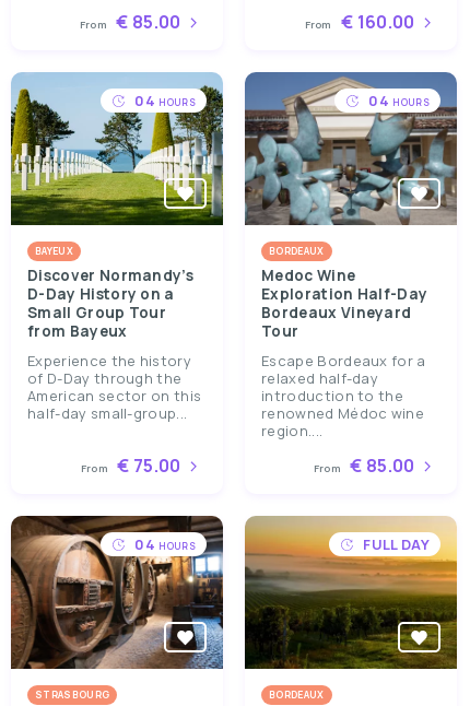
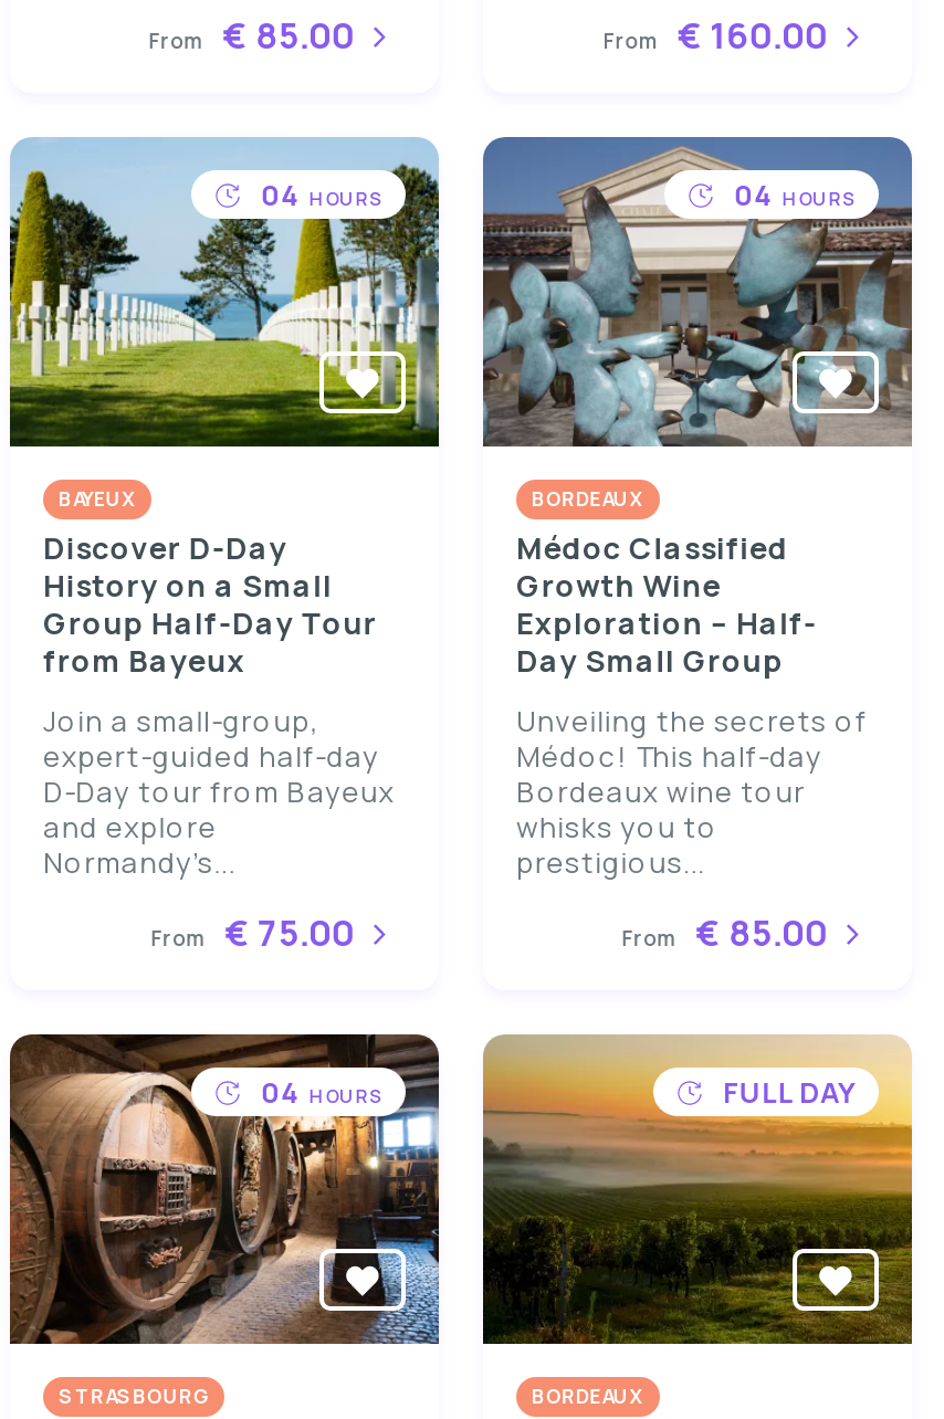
[27,266,194,322] Discover Normandy’s | D-Day History on a | Small Group Tour -> [43,528,377,643] Discover D-Day | History on a Small | Group Half-Day Tour
[261,266,428,341] Medoc Wine | Exploration Half-Day | Bordeaux Vineyard | Tour -> [516,528,817,681] Médoc Classified | Growth Wine | Exploration – Half- | Day Small Group
[27,351,202,423] Experience the history | of D-Day through the | American sector on this | half-day small-group... -> [43,701,395,882] Join a small-group, | expert-guided half-day | D-Day tour from Bayeux | and explore | Normandy’s...
[261,351,426,440] Escape Bordeaux for a | relaxed half-day | introduction to the | renowned Médoc wine | region.... -> [516,701,867,882] Unveiling the secrets of | Médoc! This half-day | Bordeaux wine tour | whisks you to | prestigious...

